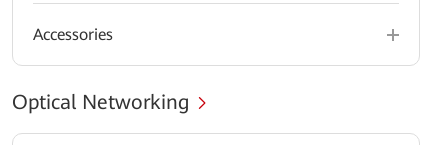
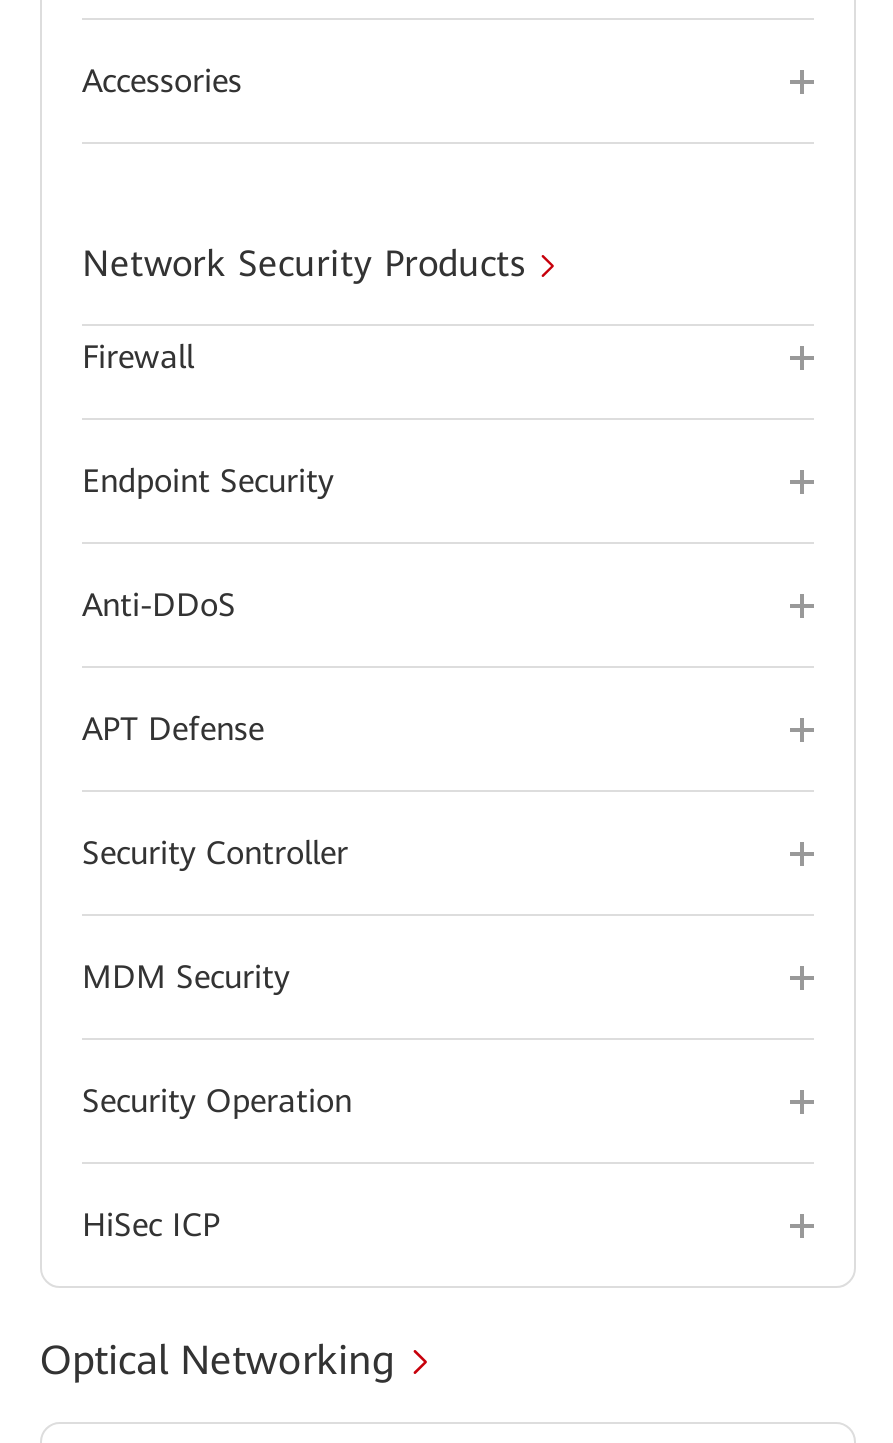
none -> [82,242,526,1244] Network Security Products | Firewall | Endpoint Security | Anti-DDoS | APT Defense | Security Controller | MDM Security | Security Operation | HiSec ICP

